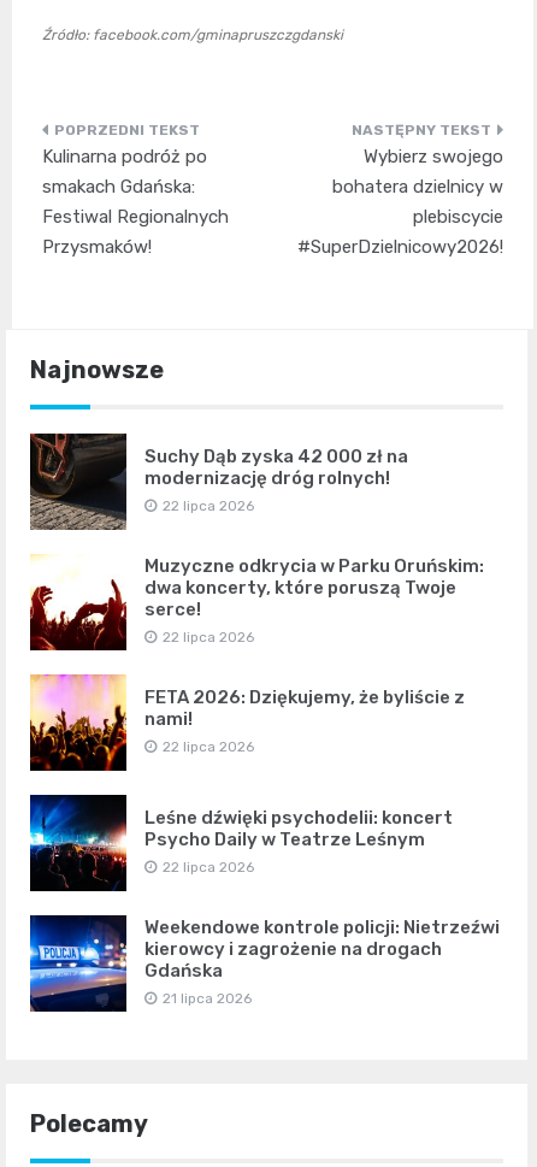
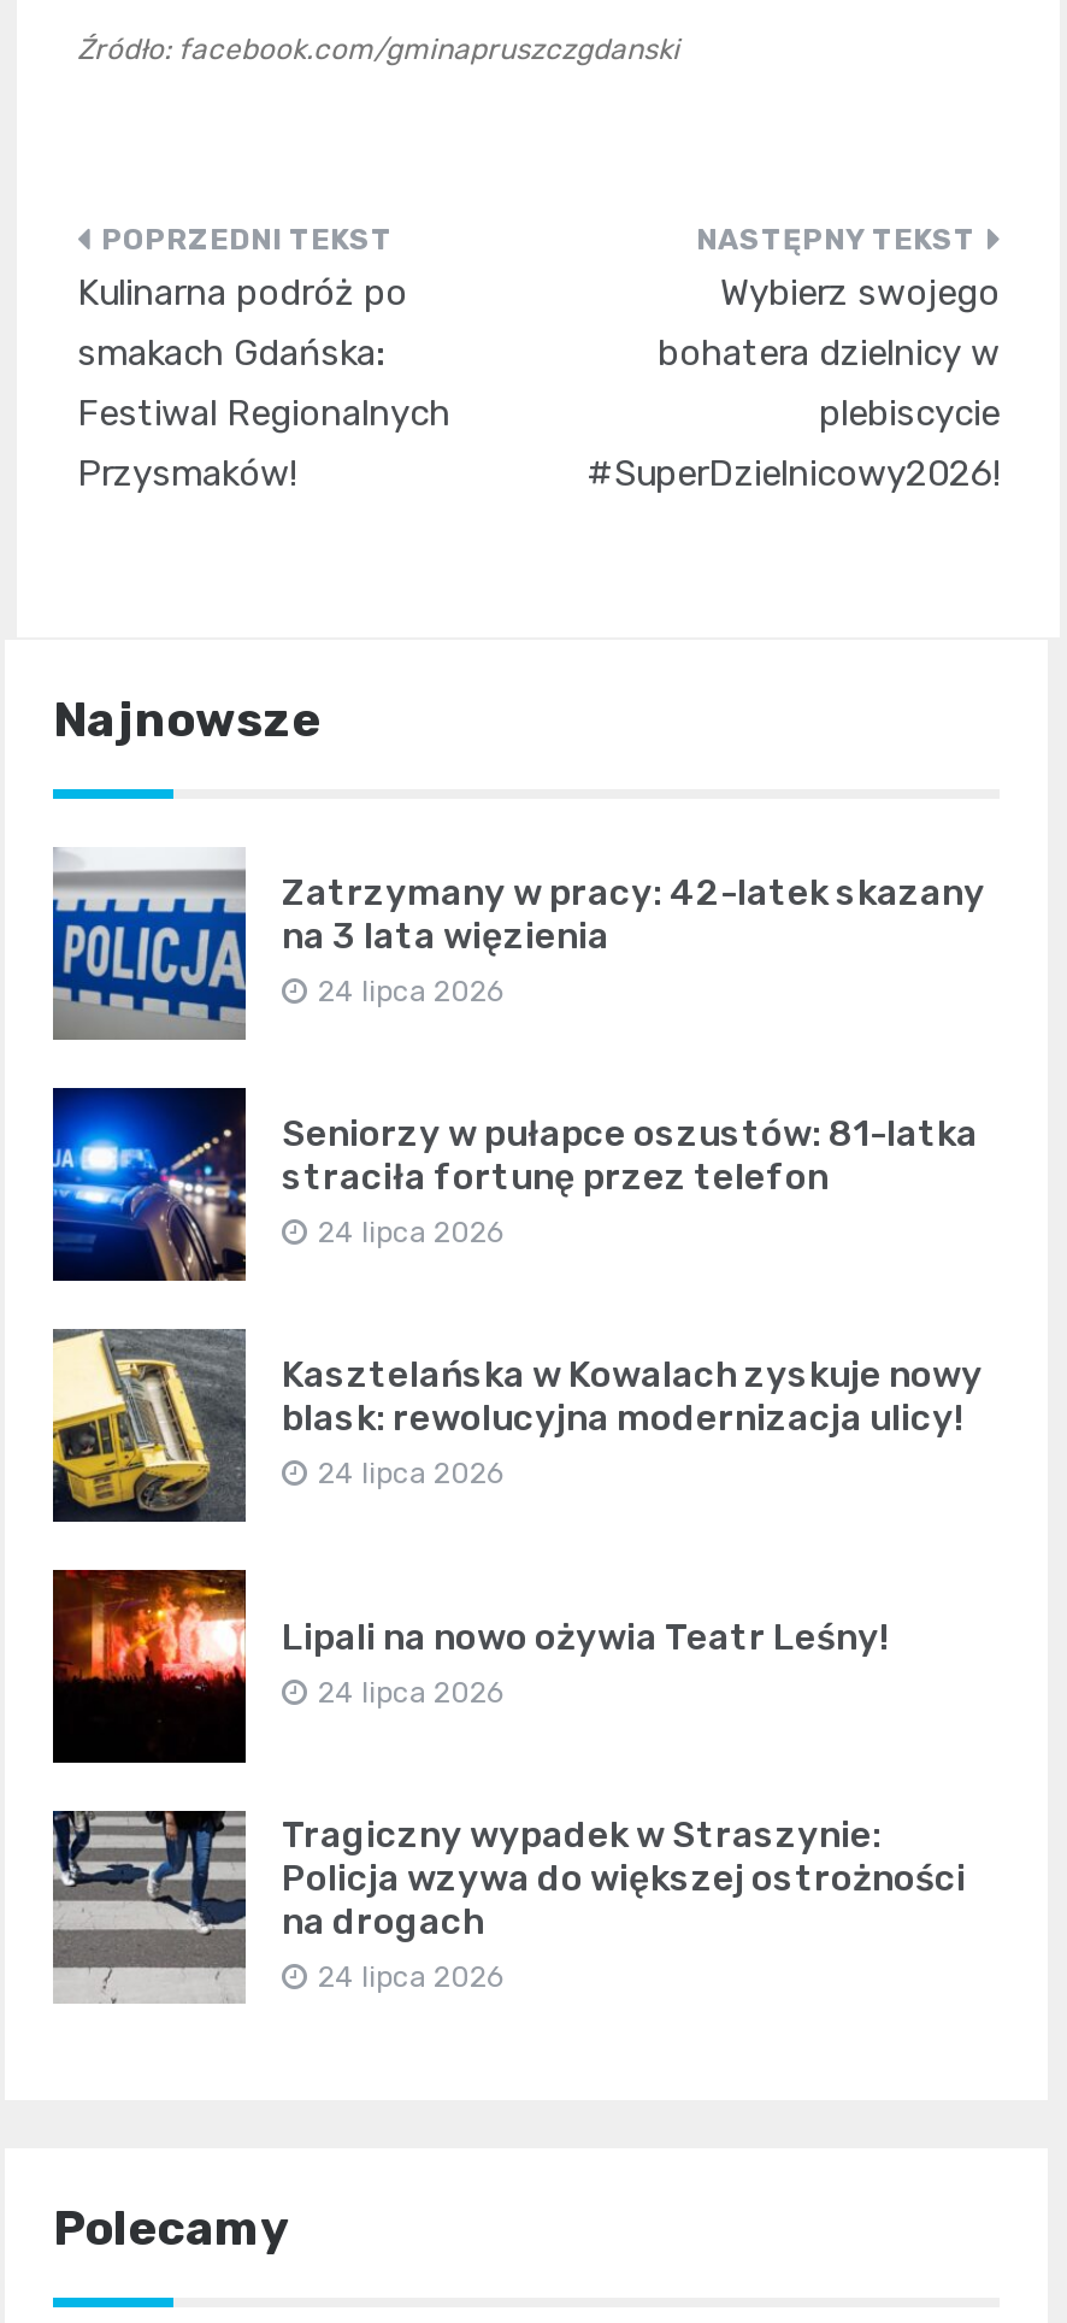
[29,432,408,529] [image] | Suchy Dąb zyska 42 000 zł na | modernizację dróg rolnych! | 22 lipca 2026 -> [51,846,985,1039] [image] | Zatrzymany w pracy: 42-latek skazany | na 3 lata więzienia | 24 lipca 2026
[29,554,484,652] [image] | Muzyczne odkrycia w Parku Oruńskim: | dwa koncerty, które poruszą Twoje | serce! | 22 lipca 2026 -> [51,1084,978,1284] [image] | Seniorzy w pułapce oszustów: 81-latka | straciła fortunę przez telefon | 24 lipca 2026
[29,674,465,772] [image] | FETA 2026: Dziękujemy, że byliście z | nami! | 22 lipca 2026 -> [51,1328,983,1523] [image] | Kasztelańska w Kowalach zyskuje nowy | blask: rewolucyjna modernizacja ulicy! | 24 lipca 2026
[29,794,453,892] [image] | Leśne dźwięki psychodelii: koncert | Psycho Daily w Teatrze Leśnym | 22 lipca 2026 -> [51,1566,889,1730] [image] | Lipali na nowo ożywia Teatr Leśny! | 24 lipca 2026
[29,914,500,1013] [image] | Weekendowe kontrole policji: Nietrzeźwi | kierowcy i zagrożenie na drogach | Gdańska | 21 lipca 2026 -> [51,1807,966,2005] [image] | Tragiczny wypadek w Straszynie: | Policja wzywa do większej ostrożności | na drogach | 24 lipca 2026

